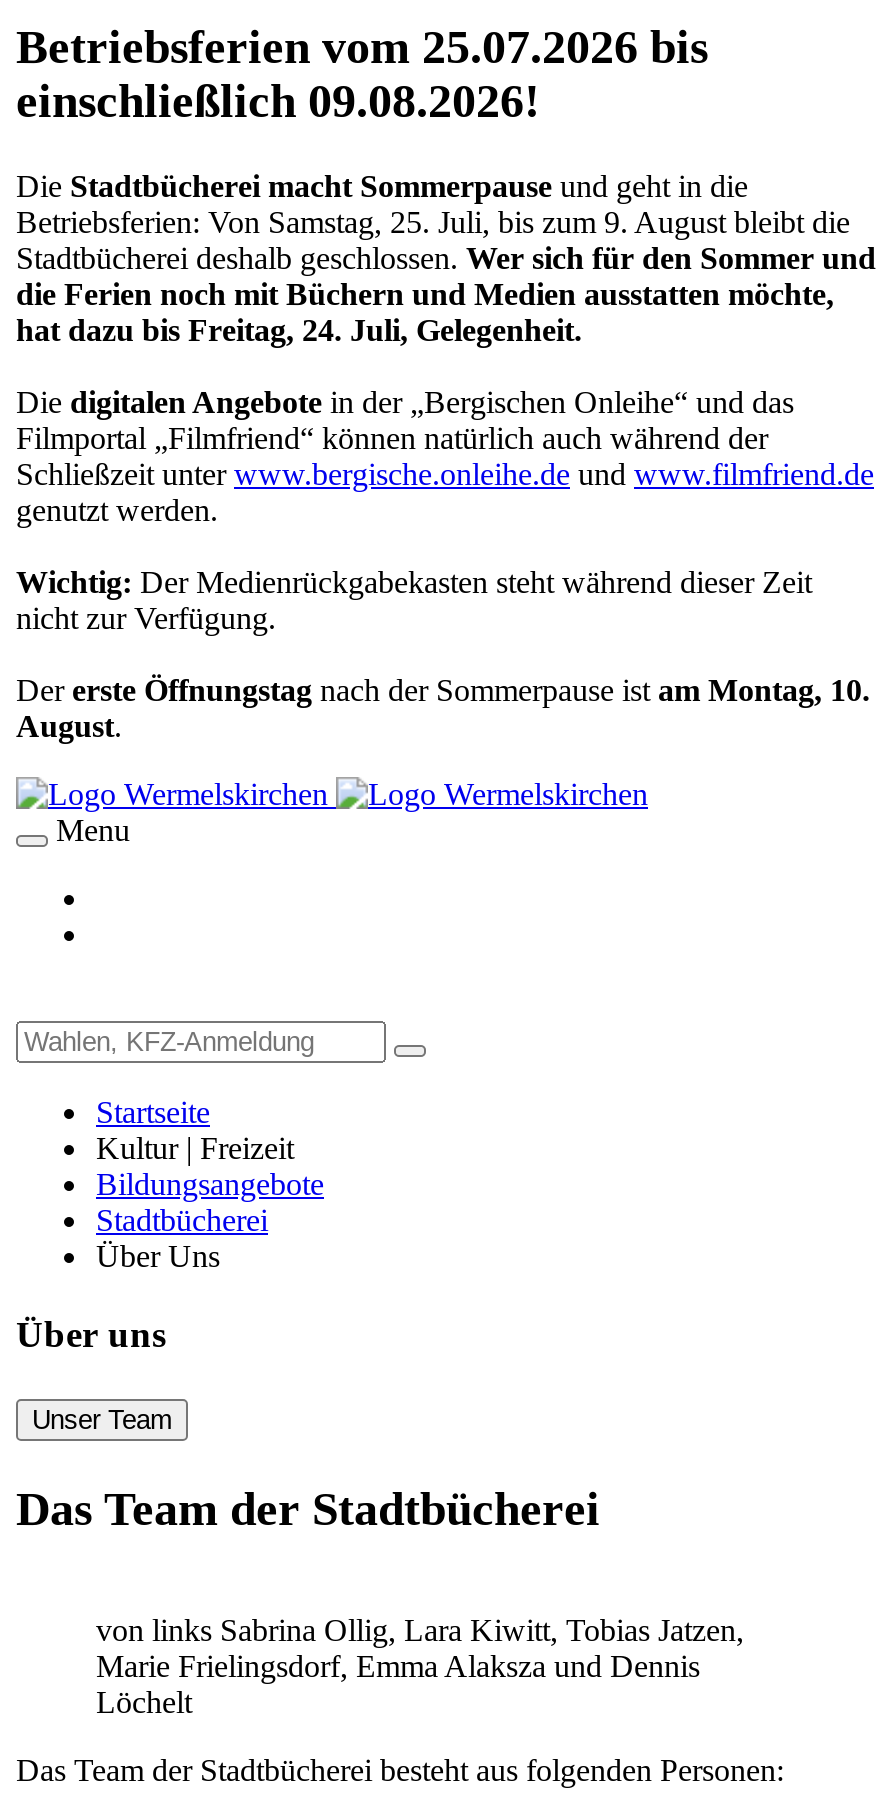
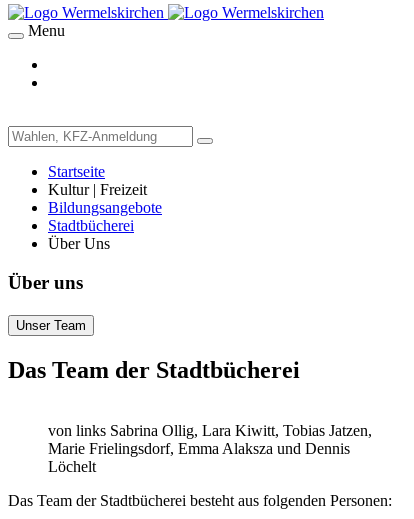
[16,21,876,743] Betriebsferien vom 25.07.2026 bis | einschließlich 09.08.2026! | Die Stadtbücherei macht Sommerpause und geht in die | Betriebsferien: Von Samstag, 25. Juli, bis zum 9. August bleibt die | Stadtbücherei deshalb geschlossen. Wer sich für den Sommer und | die Ferien noch mit Büchern und Medien ausstatten möchte, | hat dazu bis Freitag, 24. Juli, Gelegenheit. | Die digitalen Angebote in der „Bergischen Onleihe“ und das | Filmportal „Filmfriend“ können natürlich auch während der | Schließzeit unter www.bergische.onleihe.de und www.filmfriend.de | genutzt werden. | Wichtig: Der Medienrückgabekasten steht während dieser Zeit | nicht zur Verfügung. | Der erste Öffnungstag nach der Sommerpause ist am Montag, 10. | August. -> none

